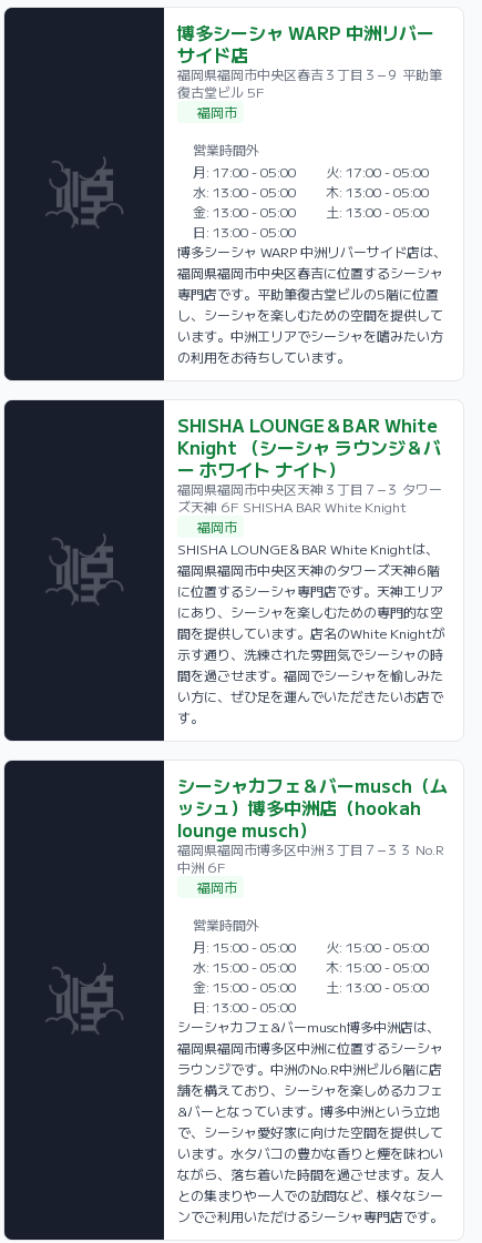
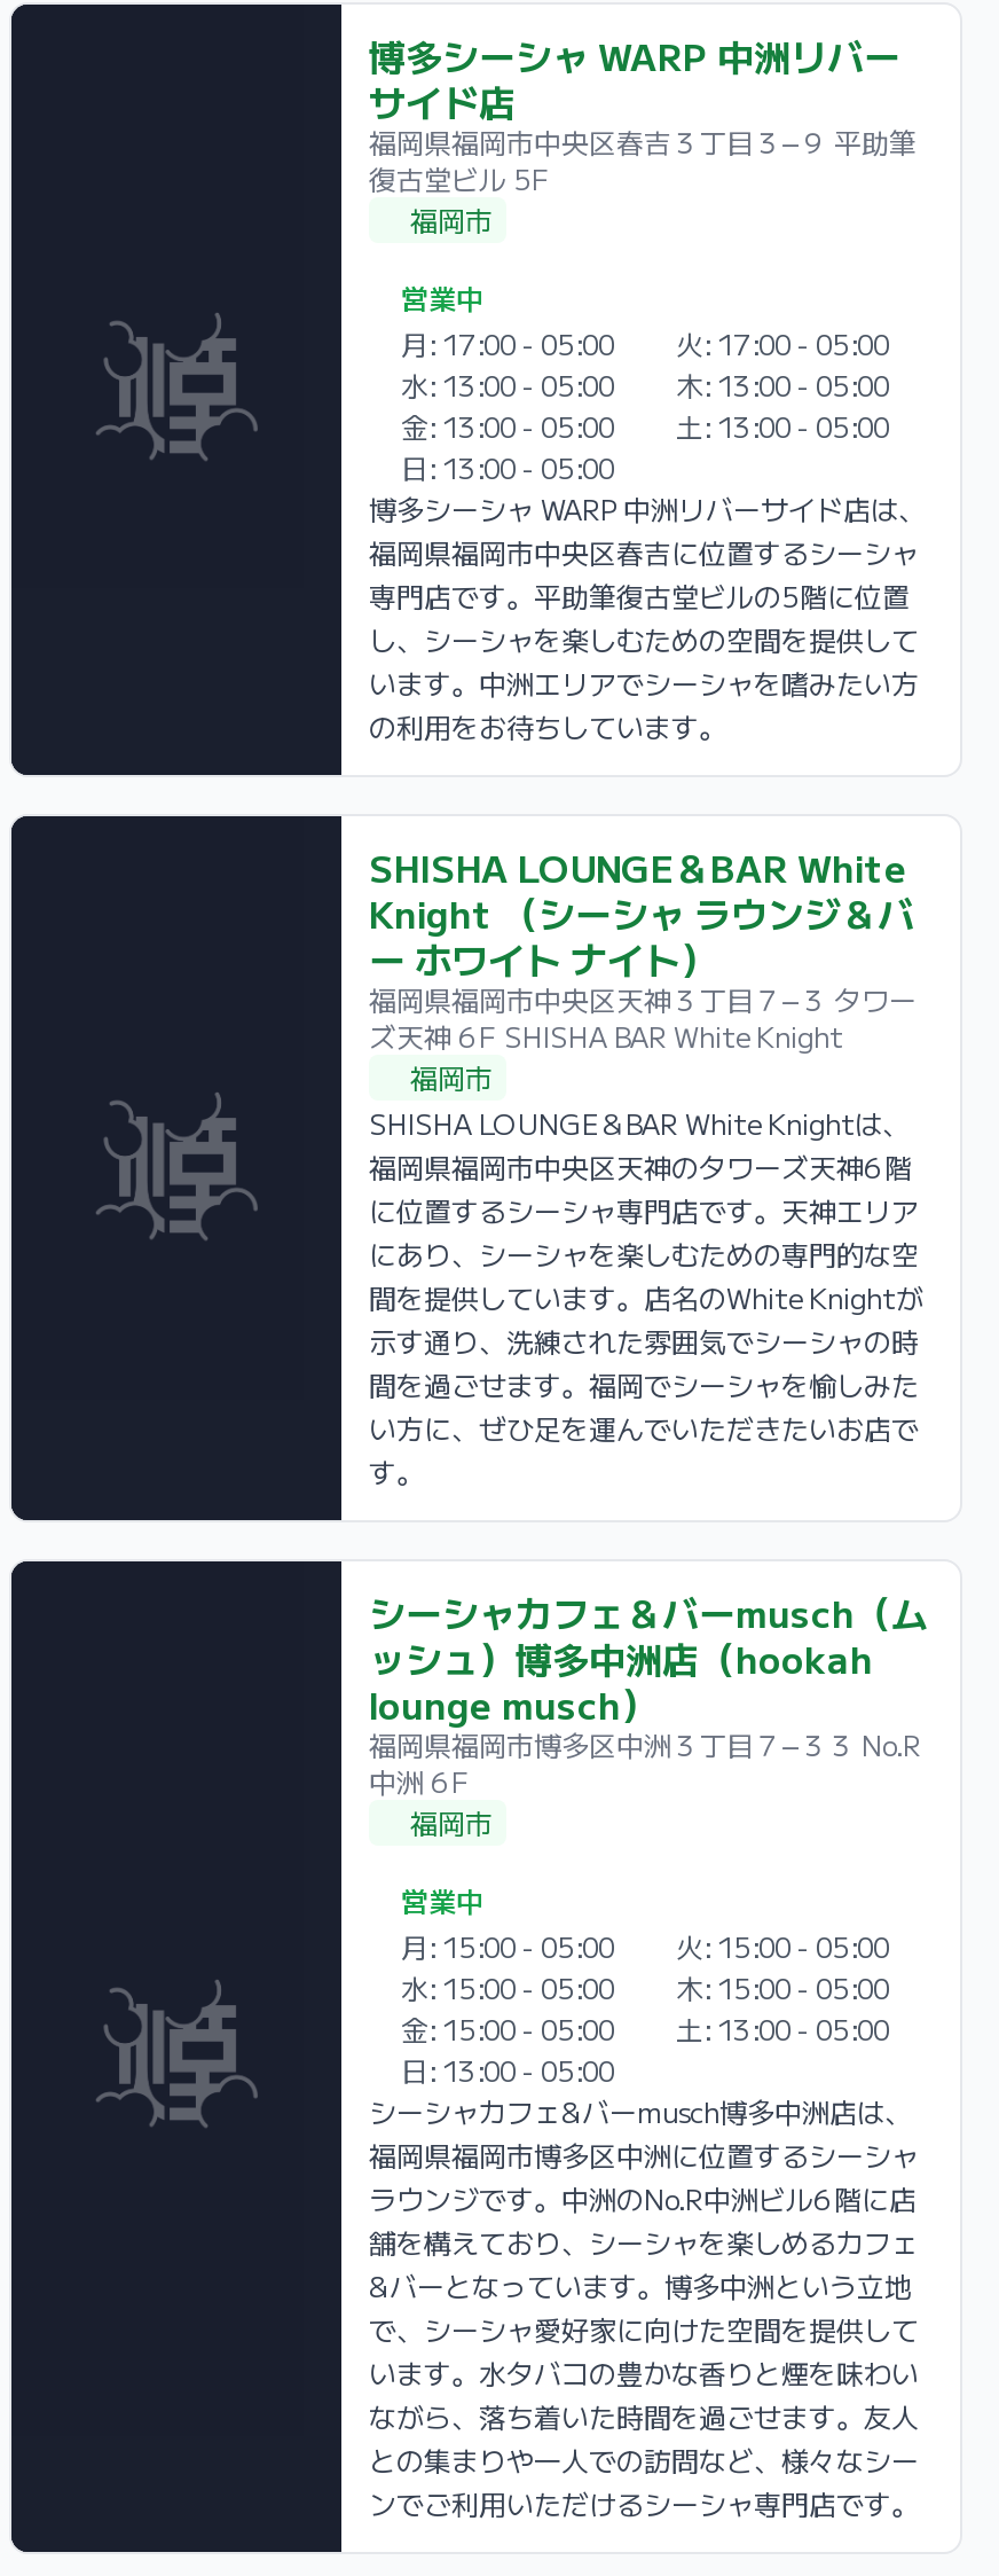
[193,139,259,158] 営業時間外 -> [401,277,483,316] 営業中
[193,915,259,933] 営業時間外 -> [401,1880,483,1919] 営業中

